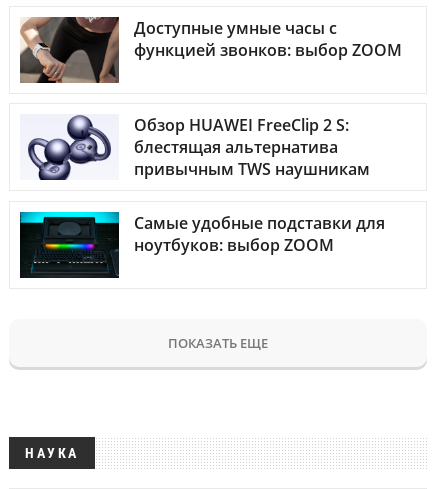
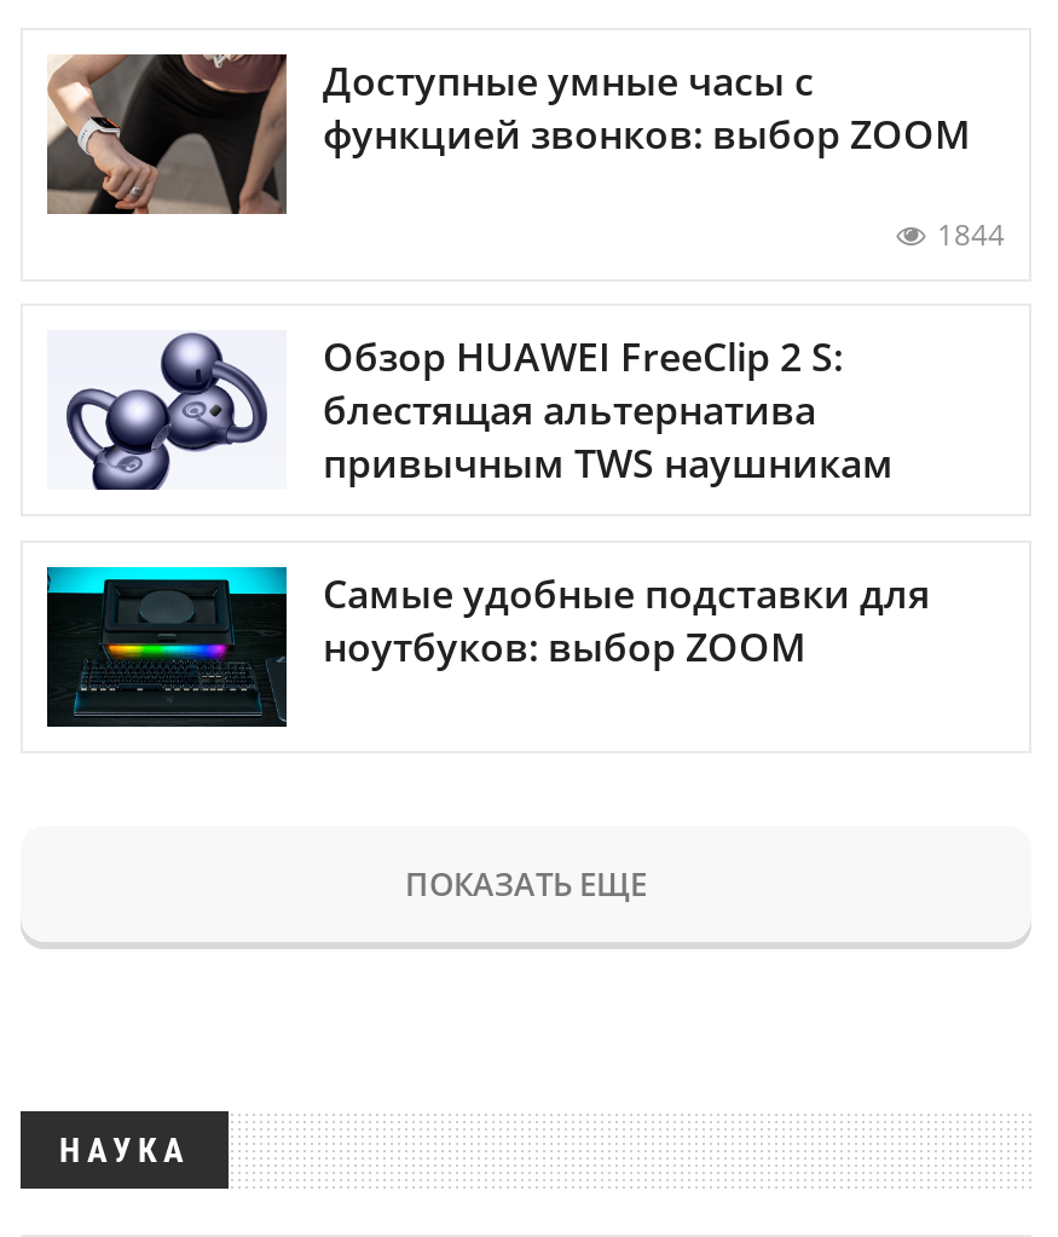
none -> [937,215,1005,256] 1844

